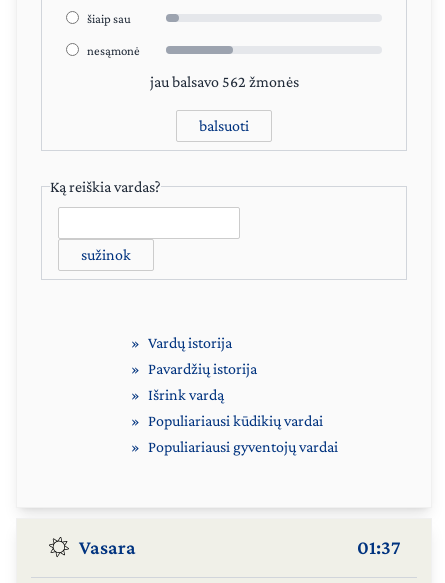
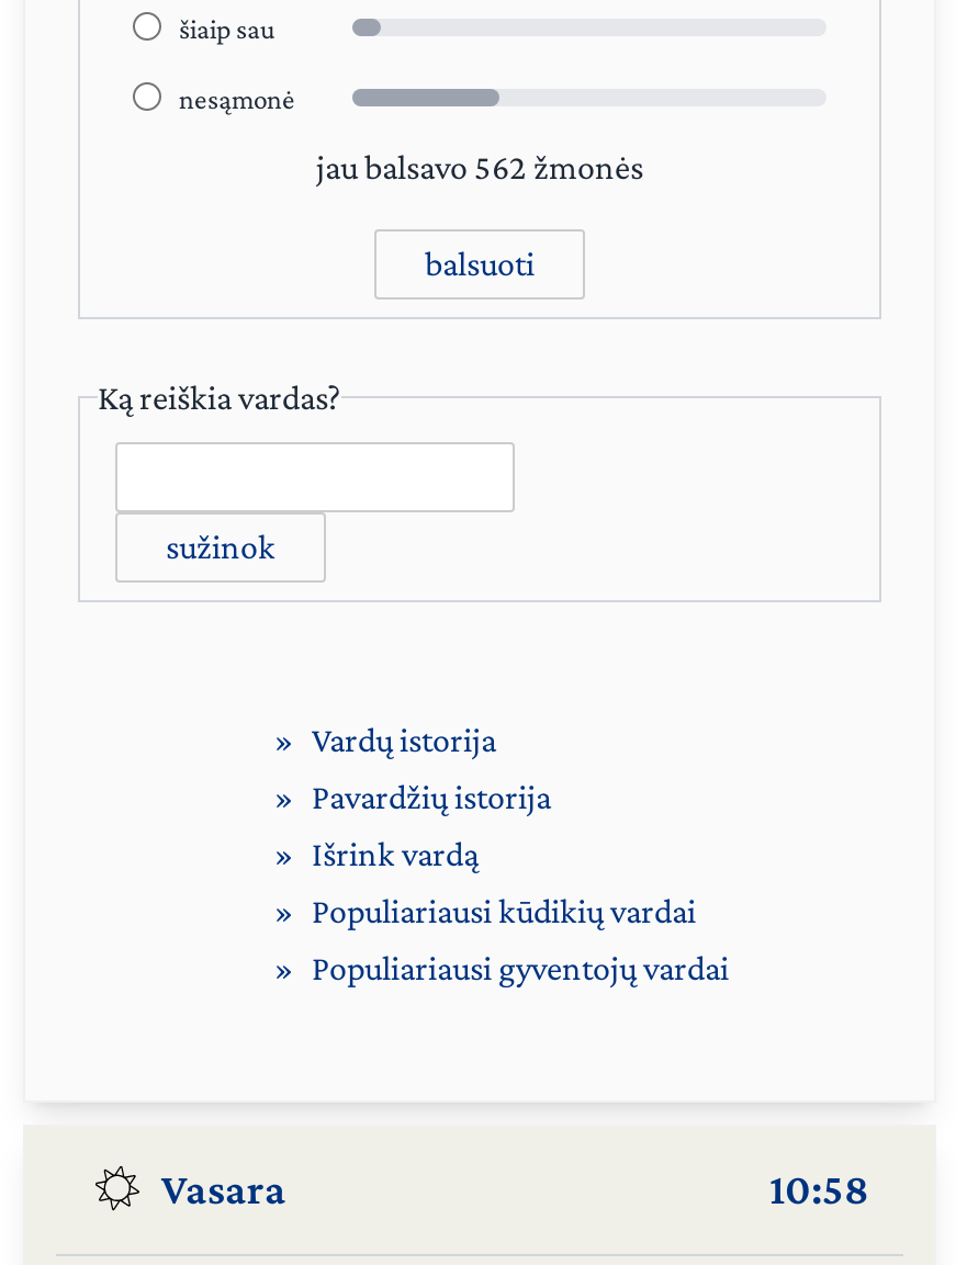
[357,536,401,558] 01:37 -> [769,1164,868,1212] 10:58

